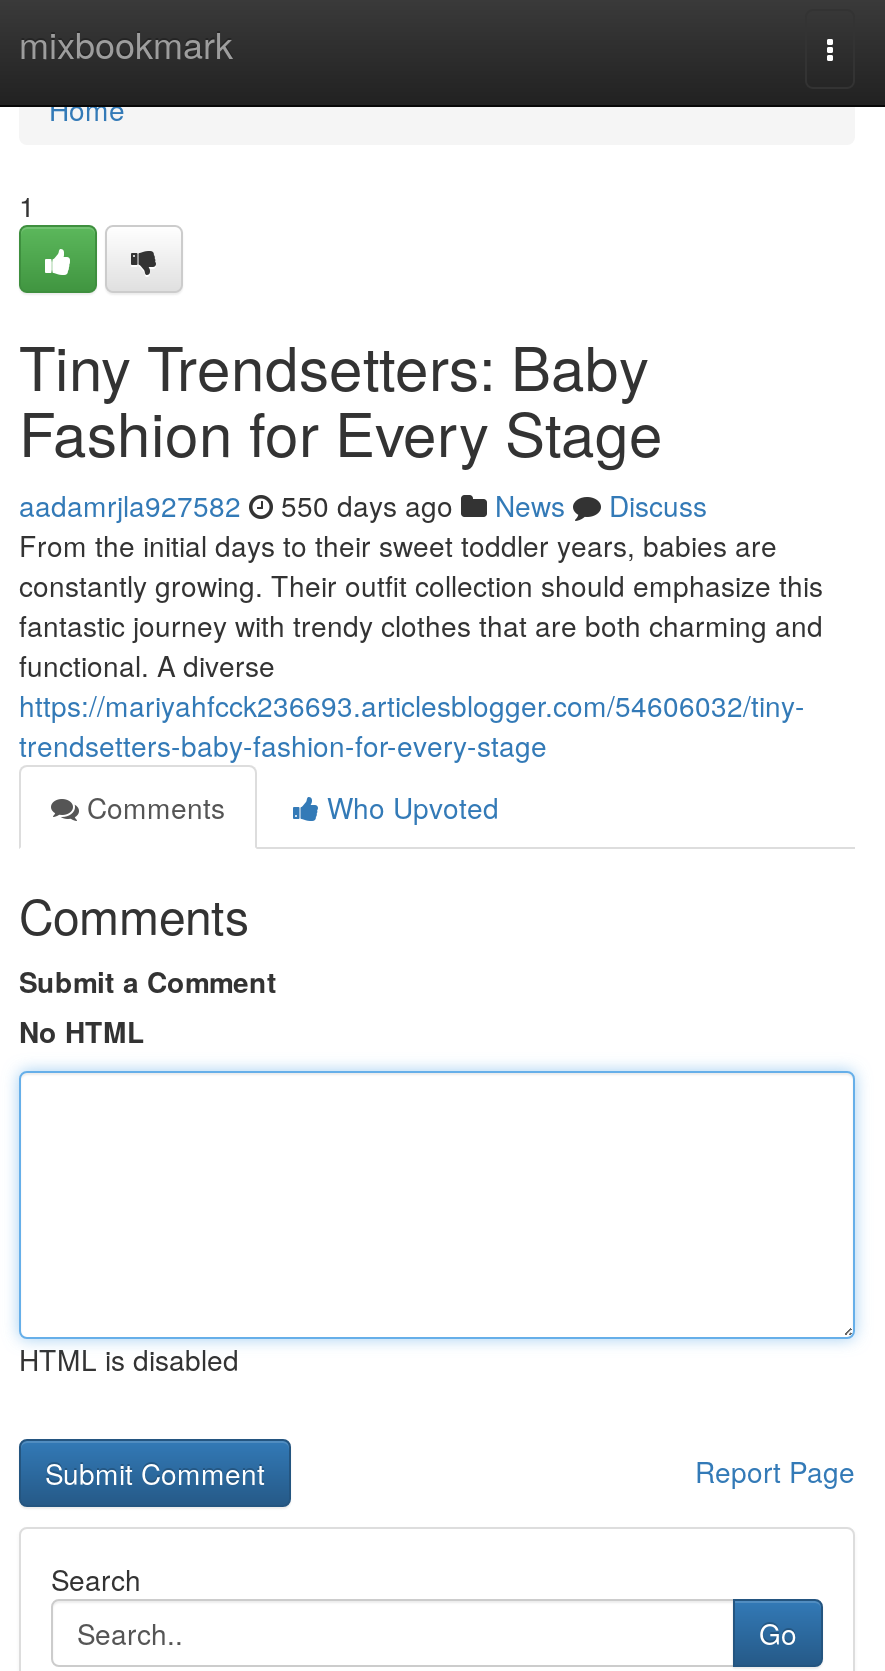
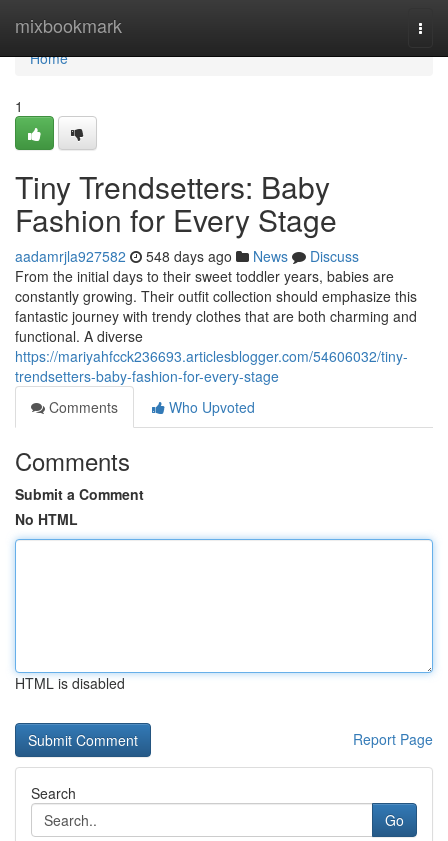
[19,485,707,525] aadamrjla927582 550 days ago News Discuss -> [15,246,359,266] aadamrjla927582 548 days ago News Discuss

